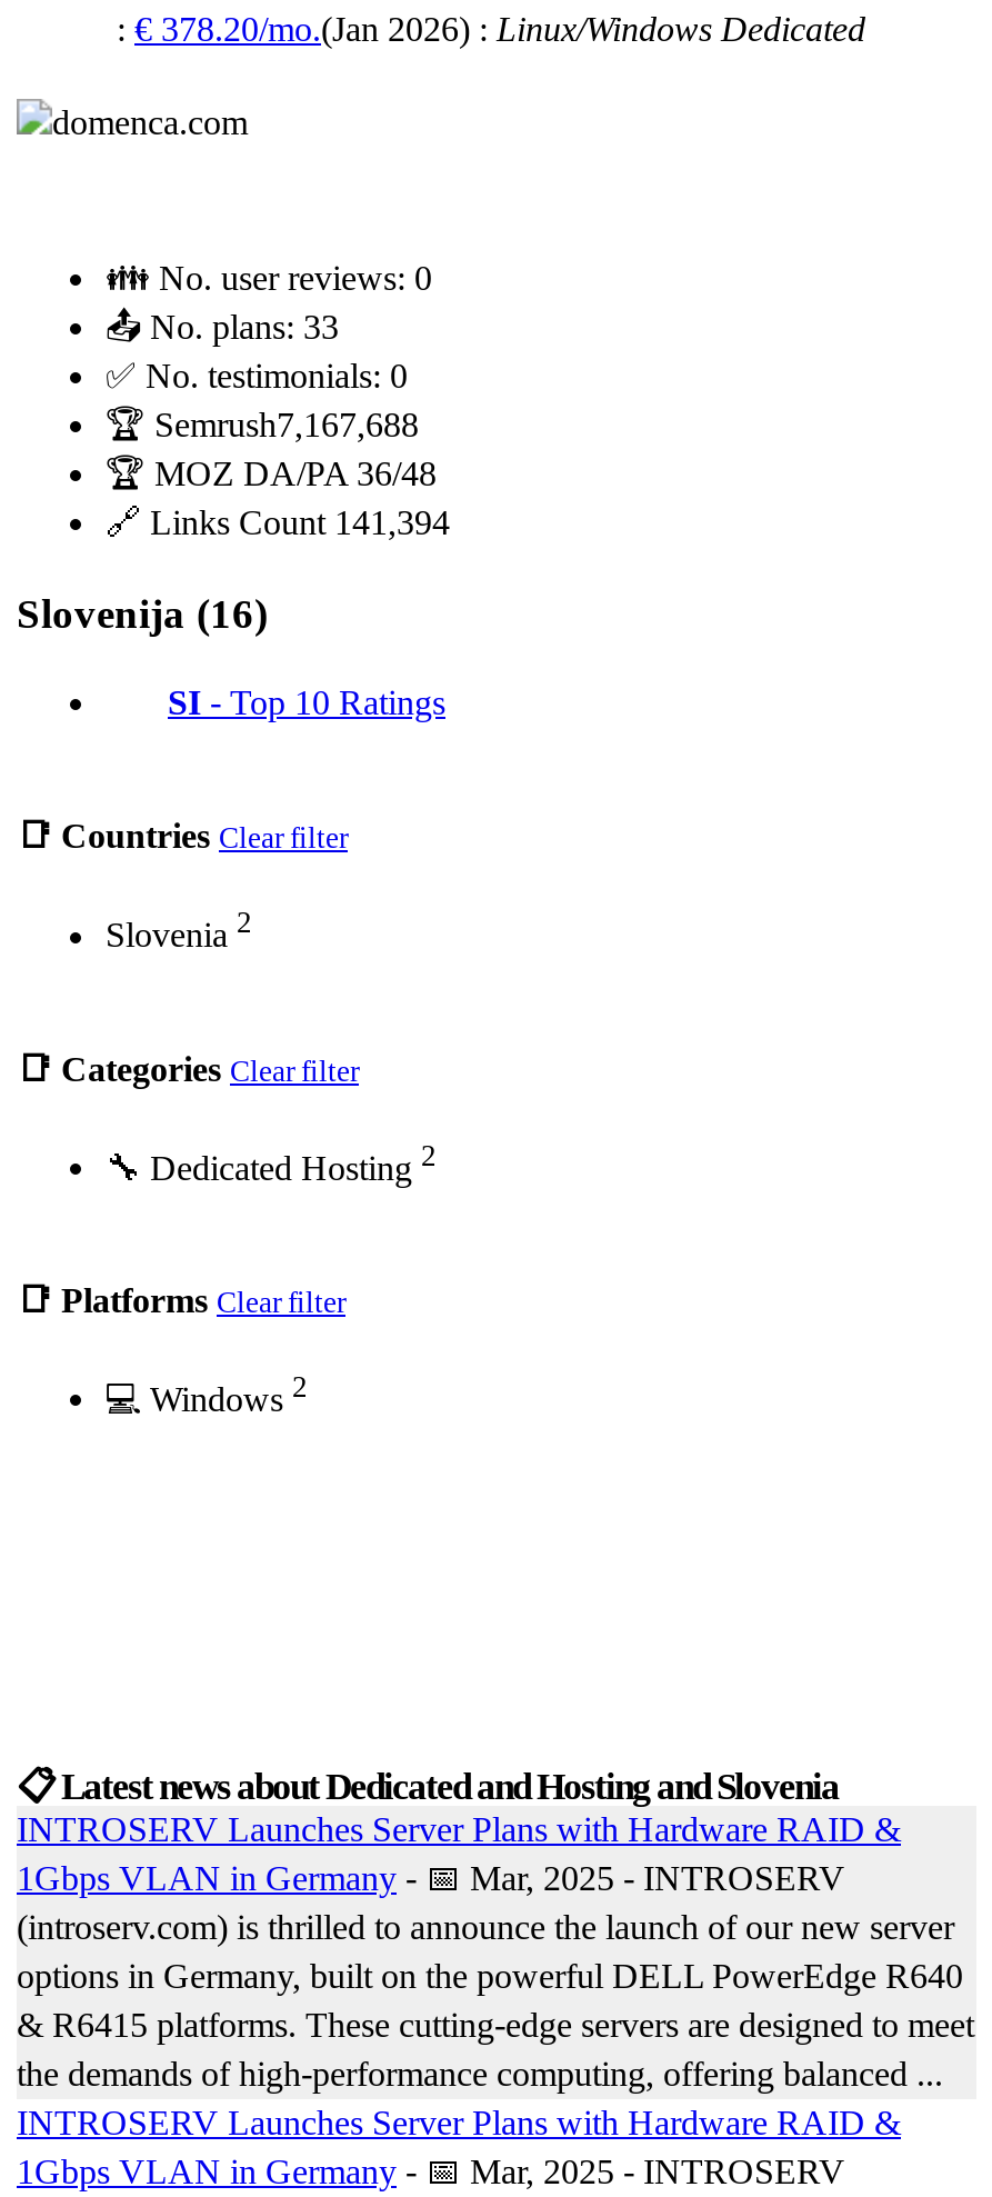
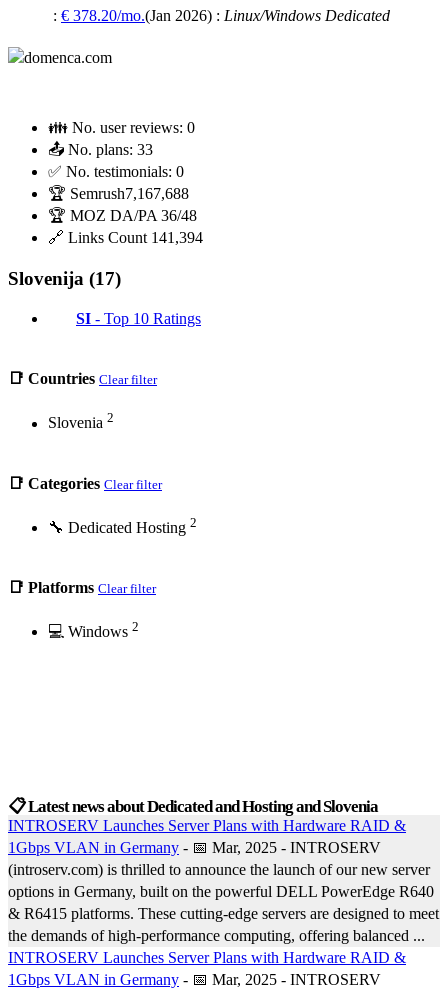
[17,589,268,636] Slovenija (16) -> [8,268,121,289] Slovenija (17)

